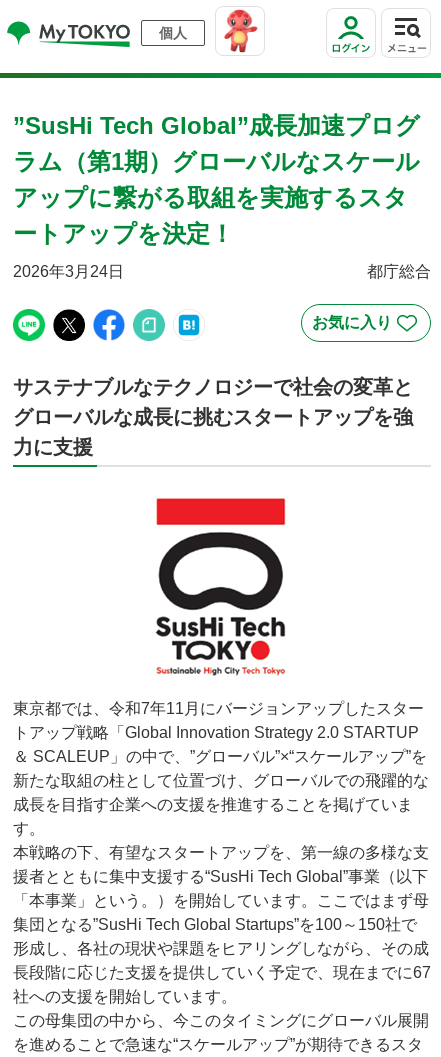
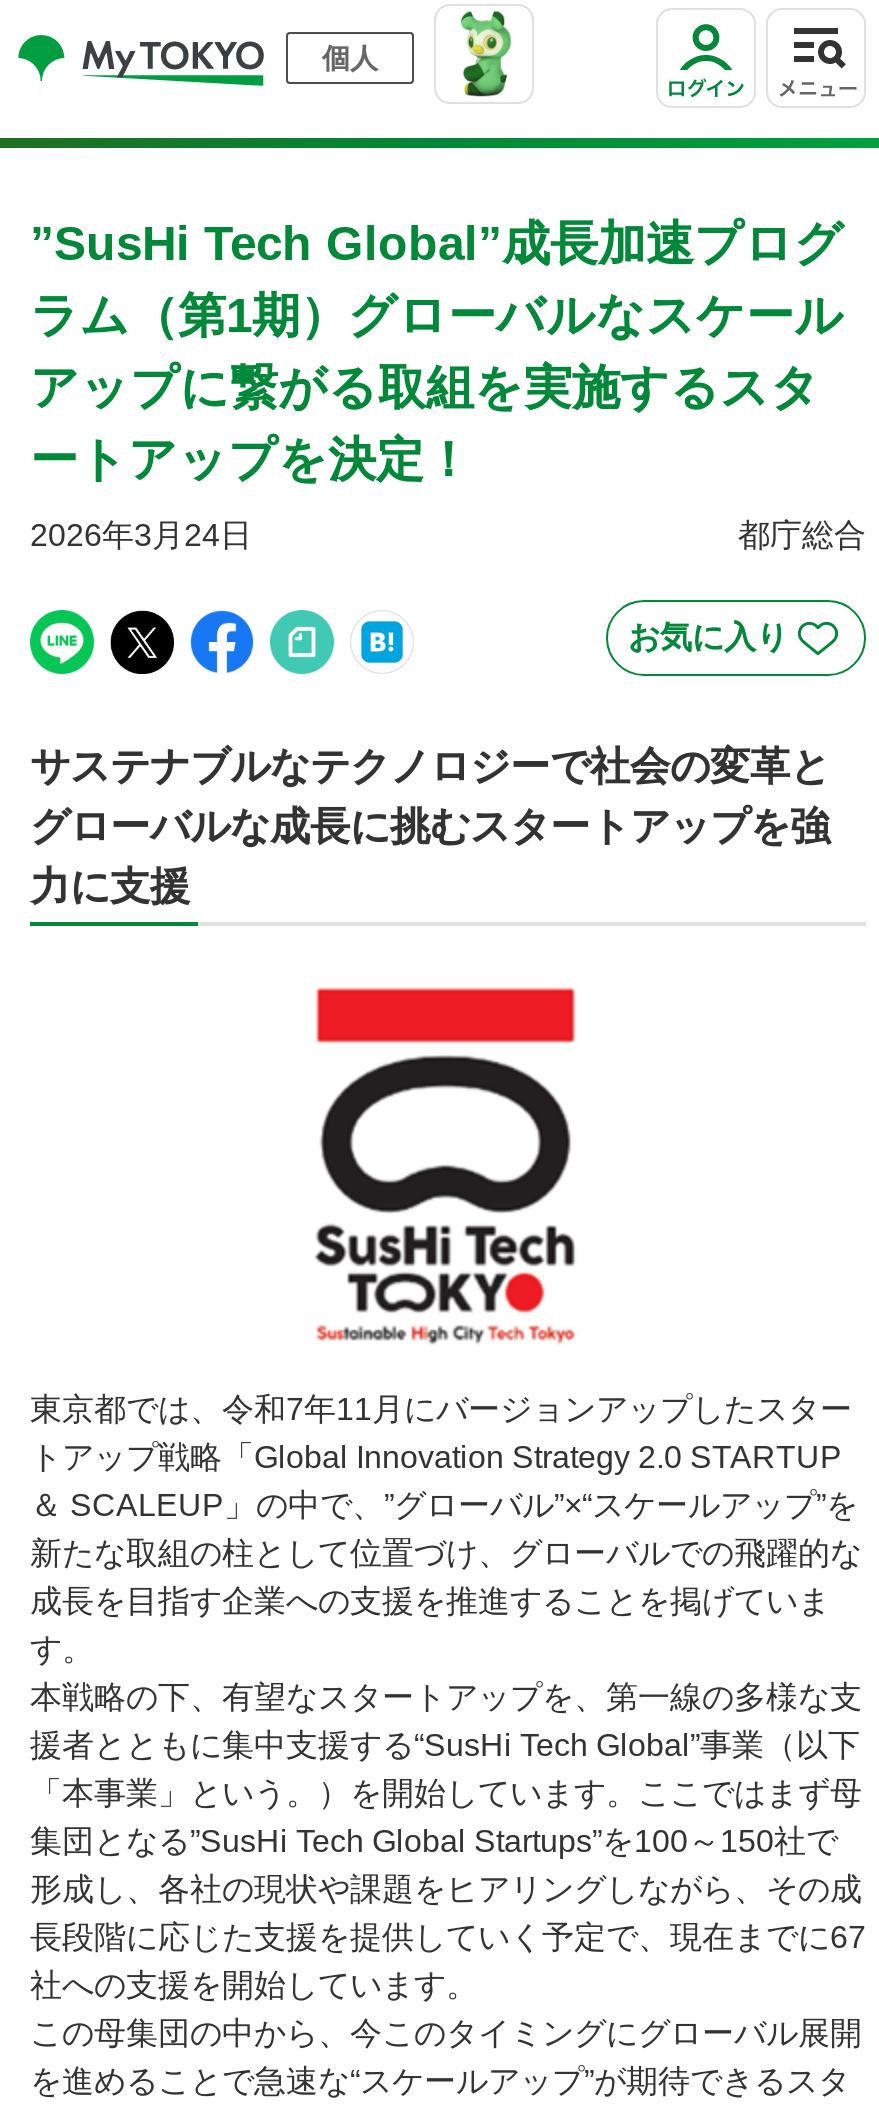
[224,9,258,53] [image] -> [454,10,518,98] [image]

